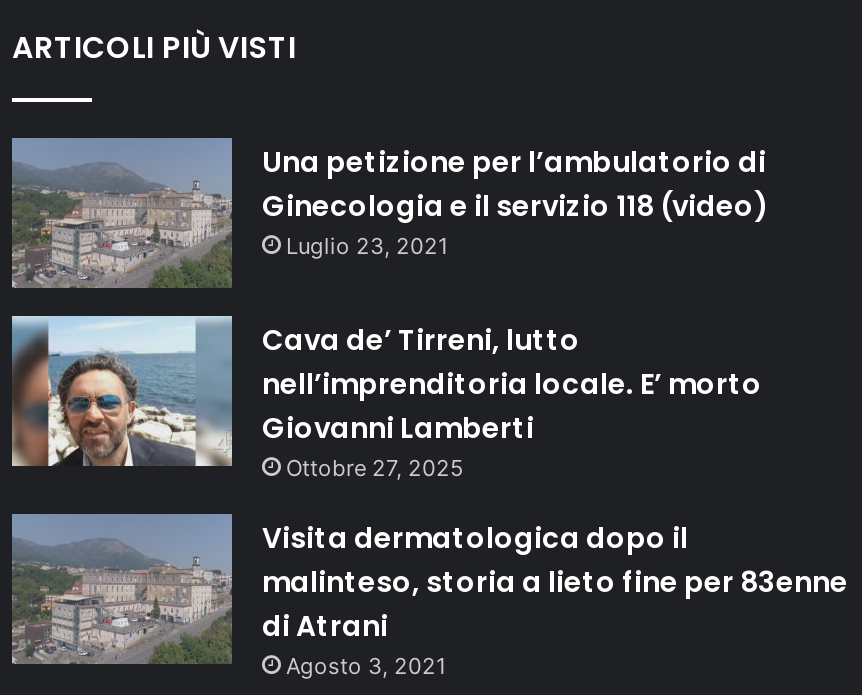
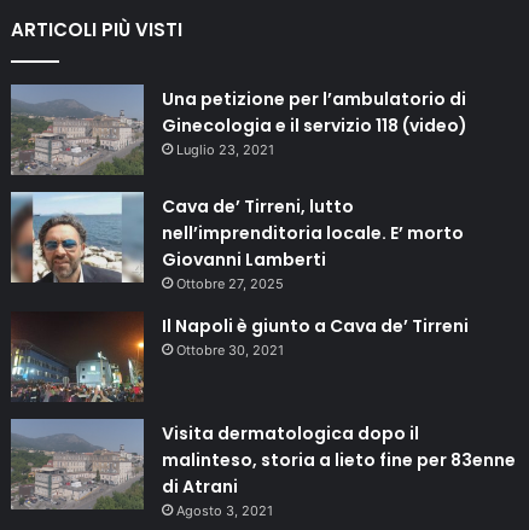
none -> [11,311,469,402] [image] | Il Napoli è giunto a Cava de’ Tirreni | Ottobre 30, 2021

